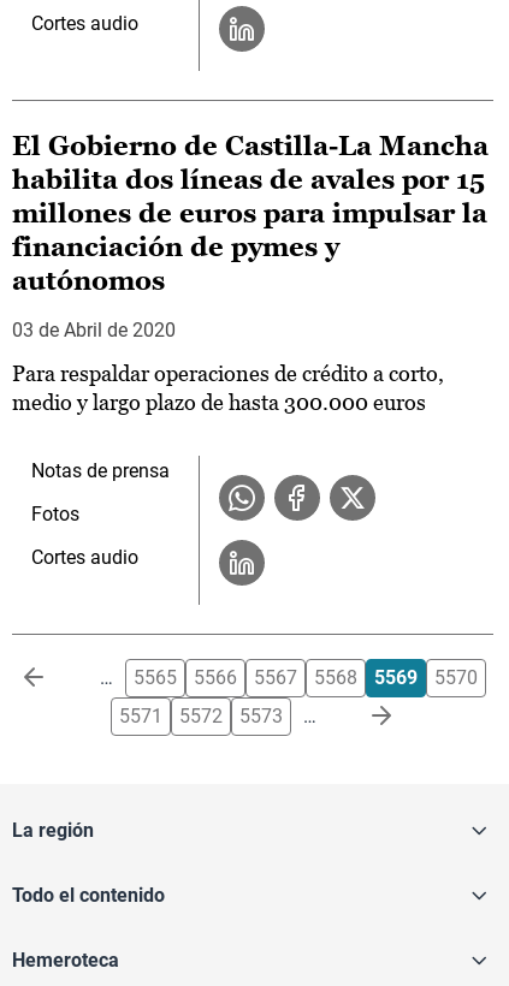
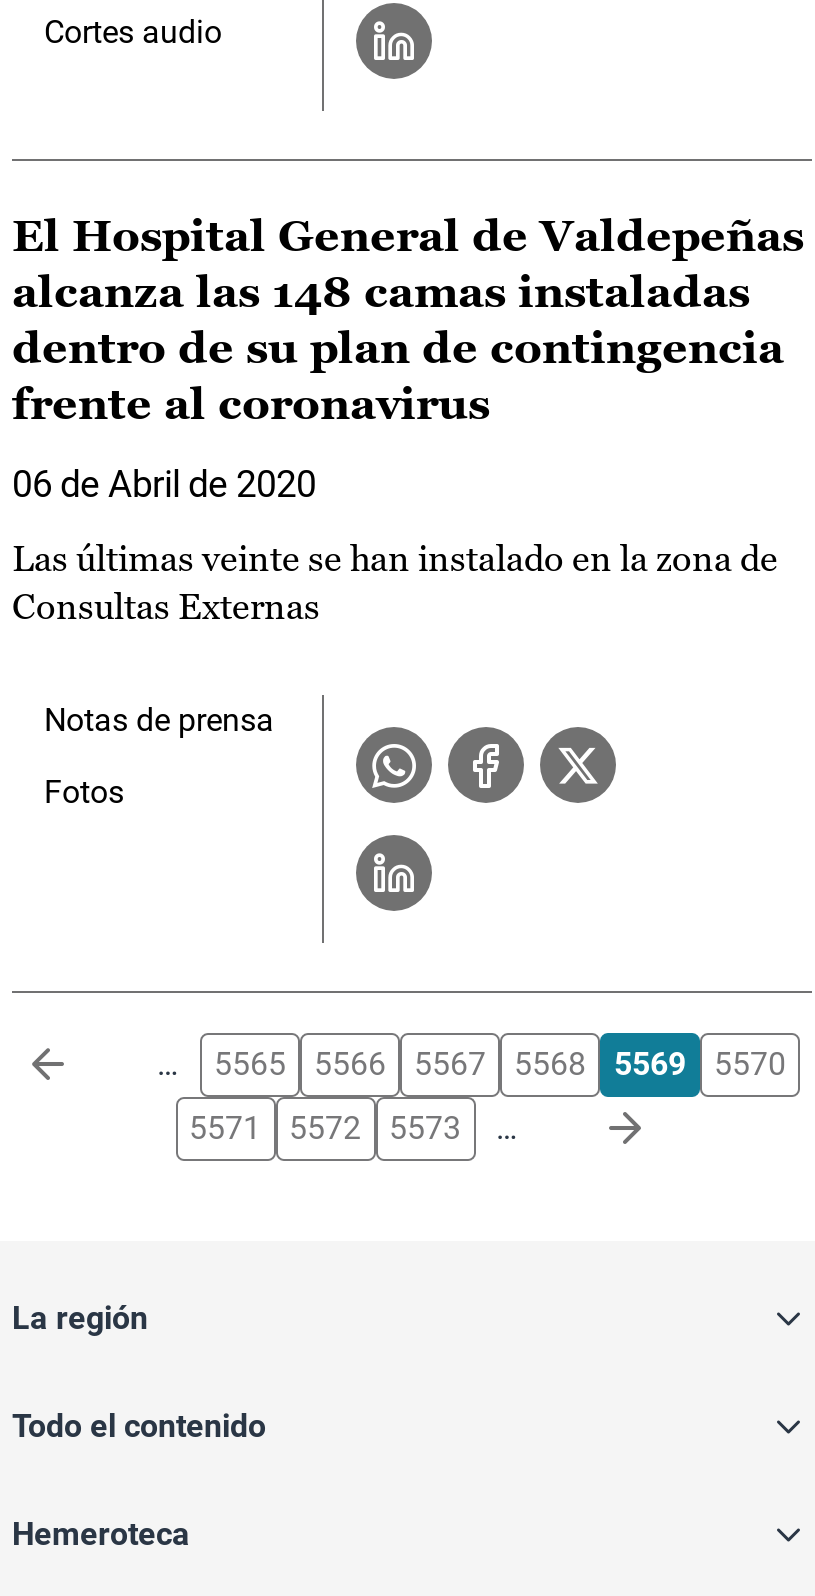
[12,131,489,296] El Gobierno de Castilla-La Mancha | habilita dos líneas de avales por 15 | millones de euros para impulsar la | financiación de pymes y | autónomos -> [12,211,804,429] El Hospital General de Valdepeñas | alcanza las 148 camas instaladas | dentro de su plan de contingencia | frente al coronavirus
[12,319,176,342] 03 de Abril de 2020 -> [12,463,316,505] 06 de Abril de 2020
[12,361,444,415] Para respaldar operaciones de crédito a corto, | medio y largo plazo de hasta 300.000 euros -> [12,537,778,627] Las últimas veinte se han instalado en la zona de | Consultas Externas
[31,546,138,569] Cortes audio -> none

